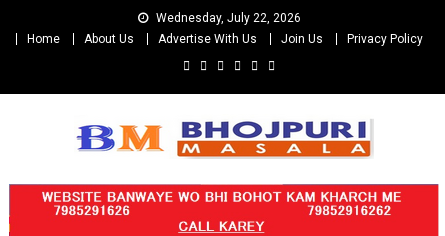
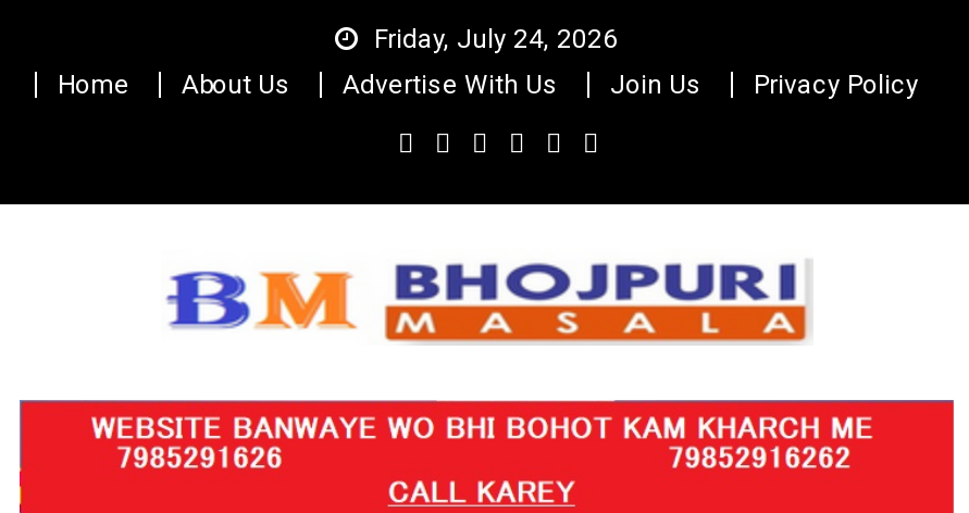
[155,11,300,25] Wednesday, July 22, 2026 -> [374,24,618,54] Friday, July 24, 2026

